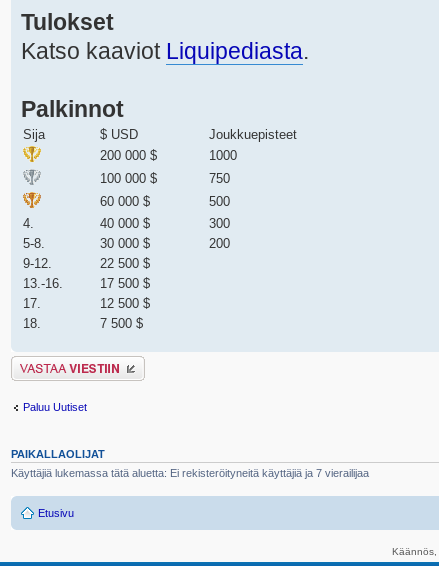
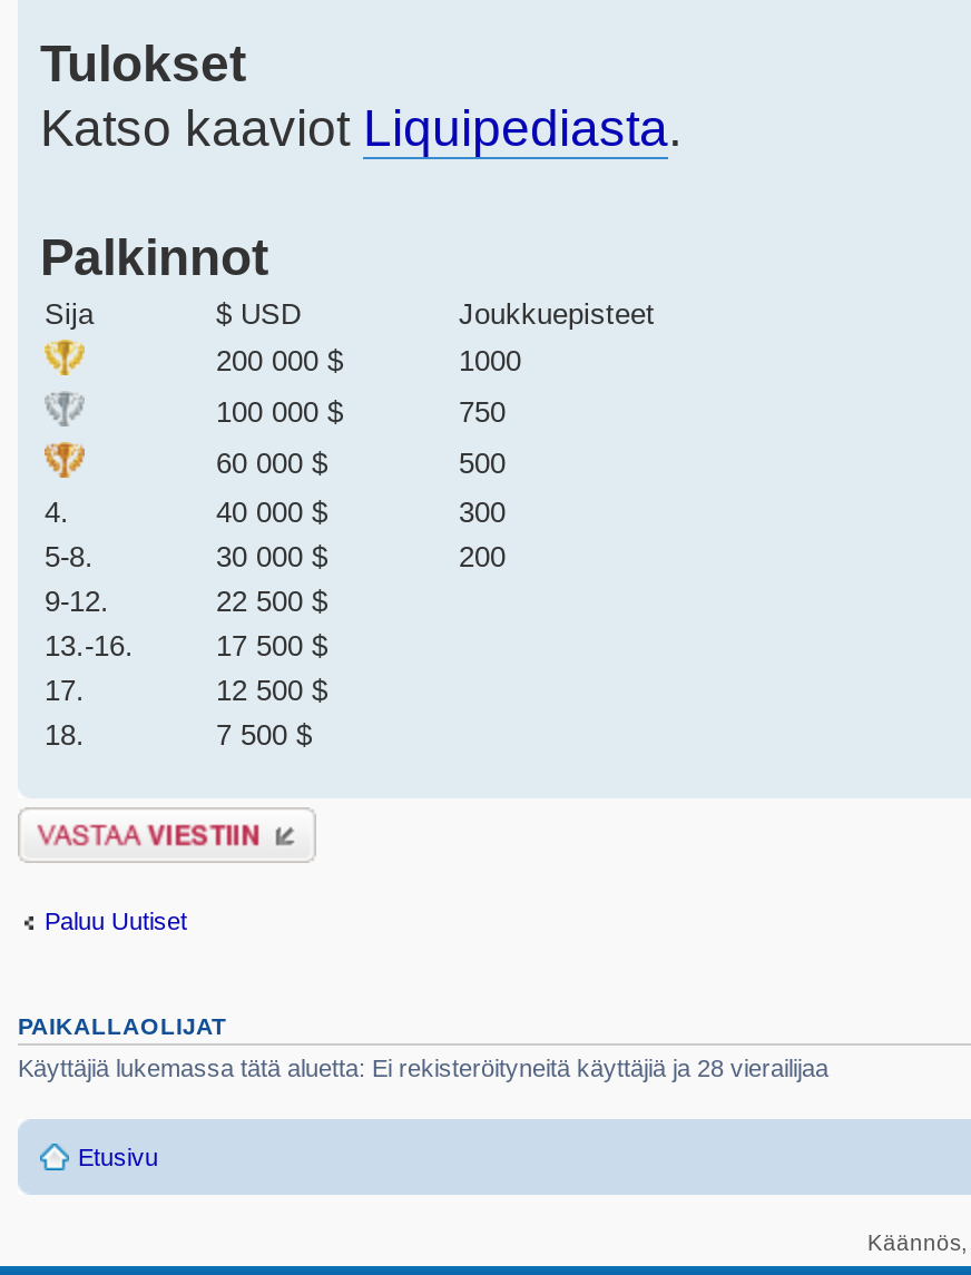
[11,467,369,479] Käyttäjiä lukemassa tätä aluetta: Ei rekisteröityneitä käyttäjiä ja 7 vierailijaa -> [18,1054,828,1080] Käyttäjiä lukemassa tätä aluetta: Ei rekisteröityneitä käyttäjiä ja 28 vierailijaa

